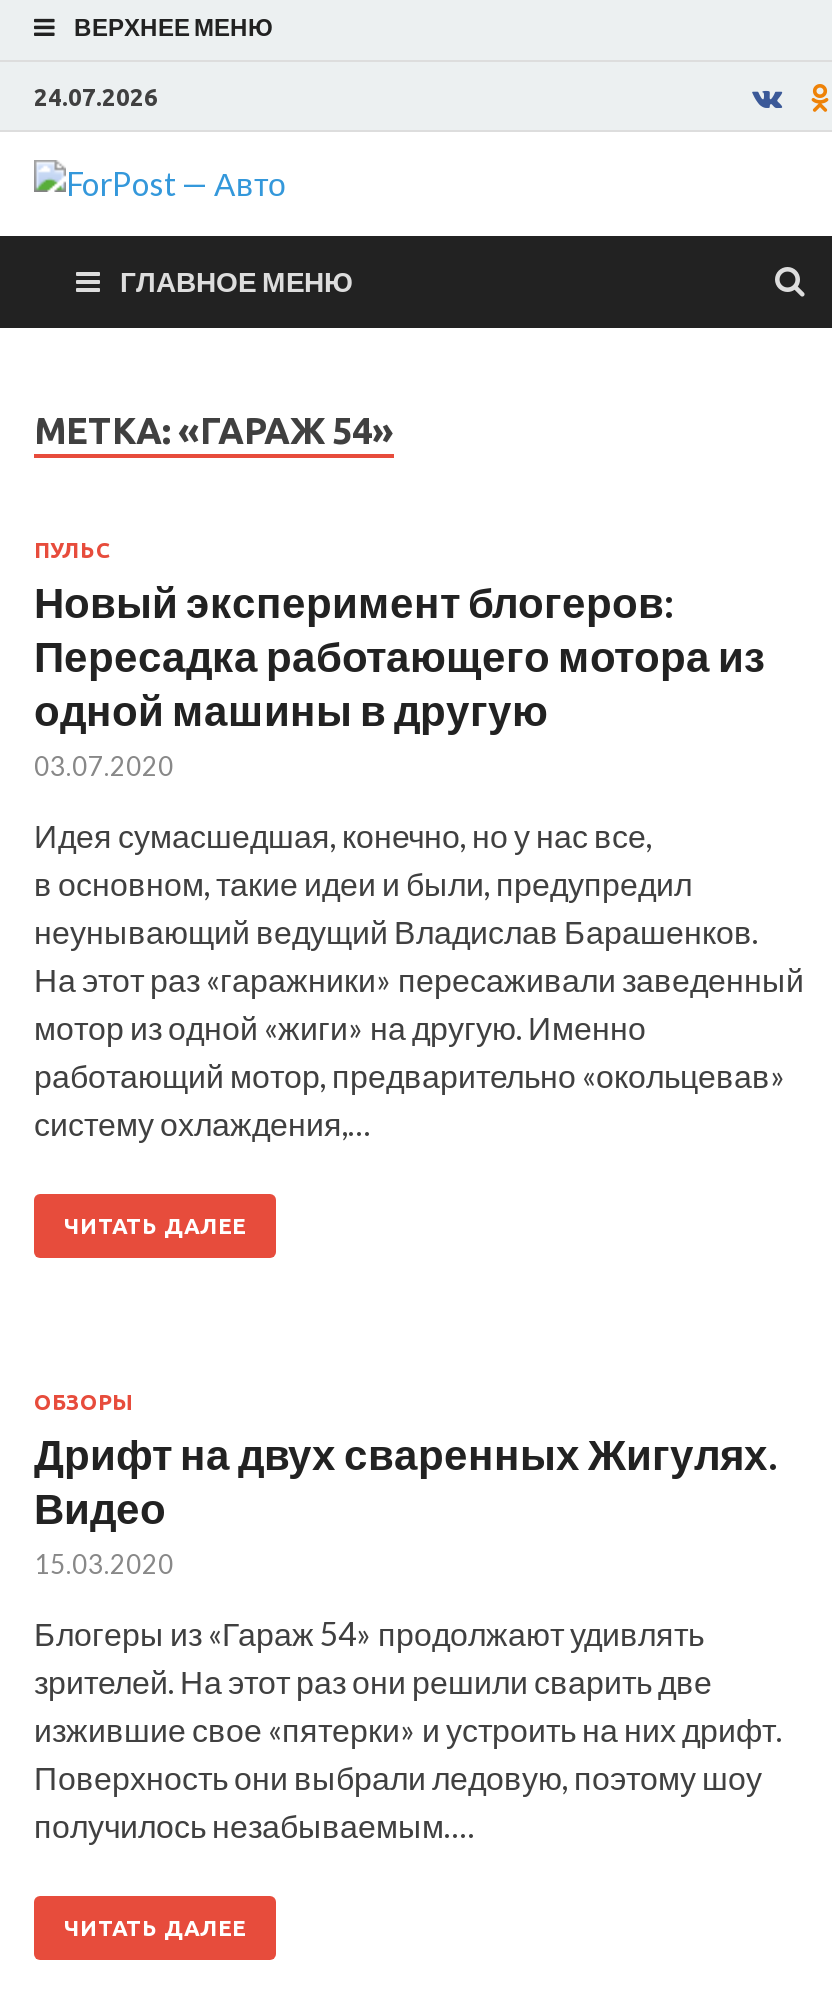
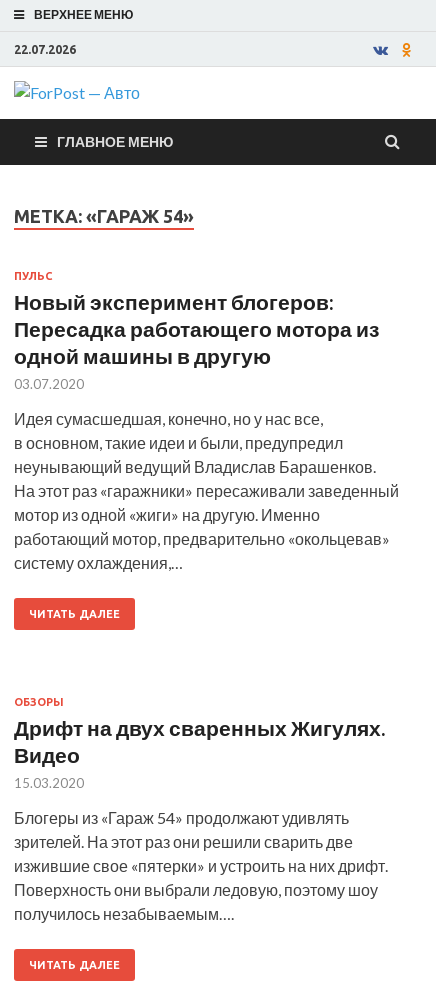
[34,83,158,109] 24.07.2026 -> [14,42,76,55] 22.07.2026

